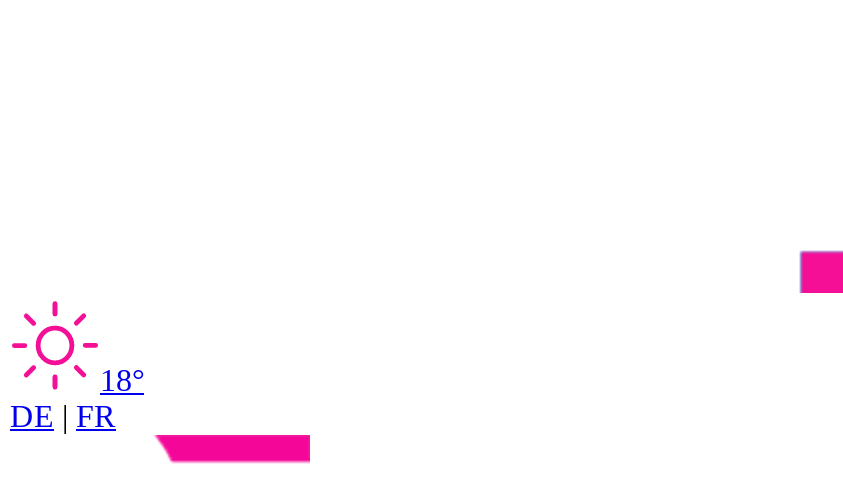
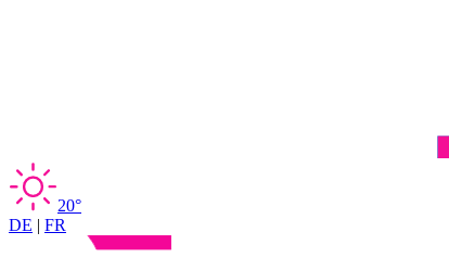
[100,363,144,397] 18° -> [57,196,81,215] 20°

